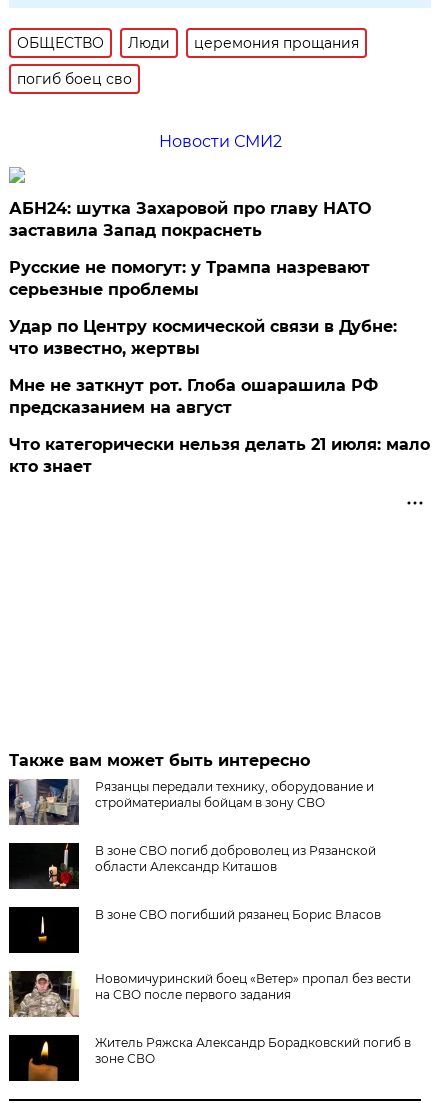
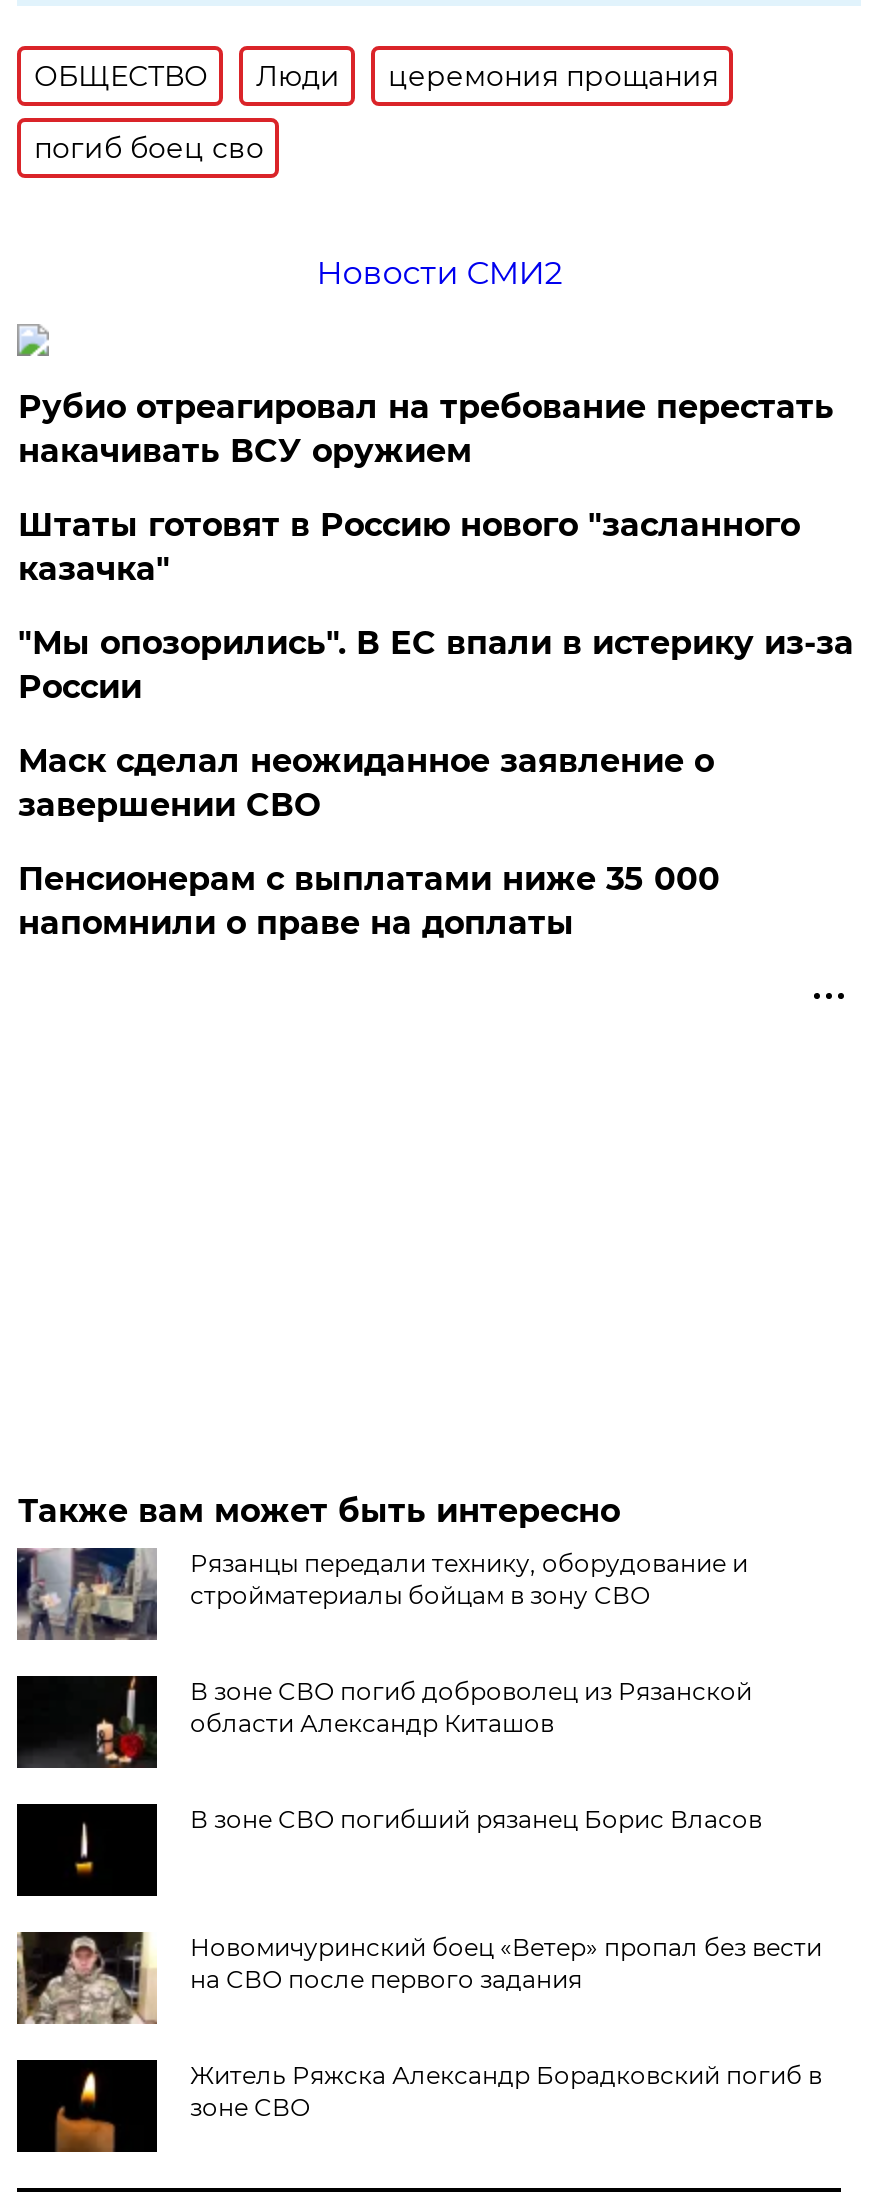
[9,199,371,240] АБН24: шутка Захаровой про главу НАТО | заставила Запад покраснеть -> [18,388,834,470] Рубио отреагировал на требование перестать | накачивать ВСУ оружием
[9,258,370,299] Русские не помогут: у Трампа назревают | серьезные проблемы -> [18,506,800,588] Штаты готовят в Россию нового "засланного | казачка"
[9,317,397,358] Удар по Центру космической связи в Дубне: | что известно, жертвы -> [18,624,854,706] "Мы опозорились". В ЕС впали в истерику из-за | России
[9,376,378,417] Мне не заткнут рот. Глоба ошарашила РФ | предсказанием на август -> [18,742,714,824] Маск сделал неожиданное заявление о | завершении СВО
[9,435,430,476] Что категорически нельзя делать 21 июля: мало | кто знает -> [18,860,720,942] Пенсионерам с выплатами ниже 35 000 | напомнили о праве на доплаты

